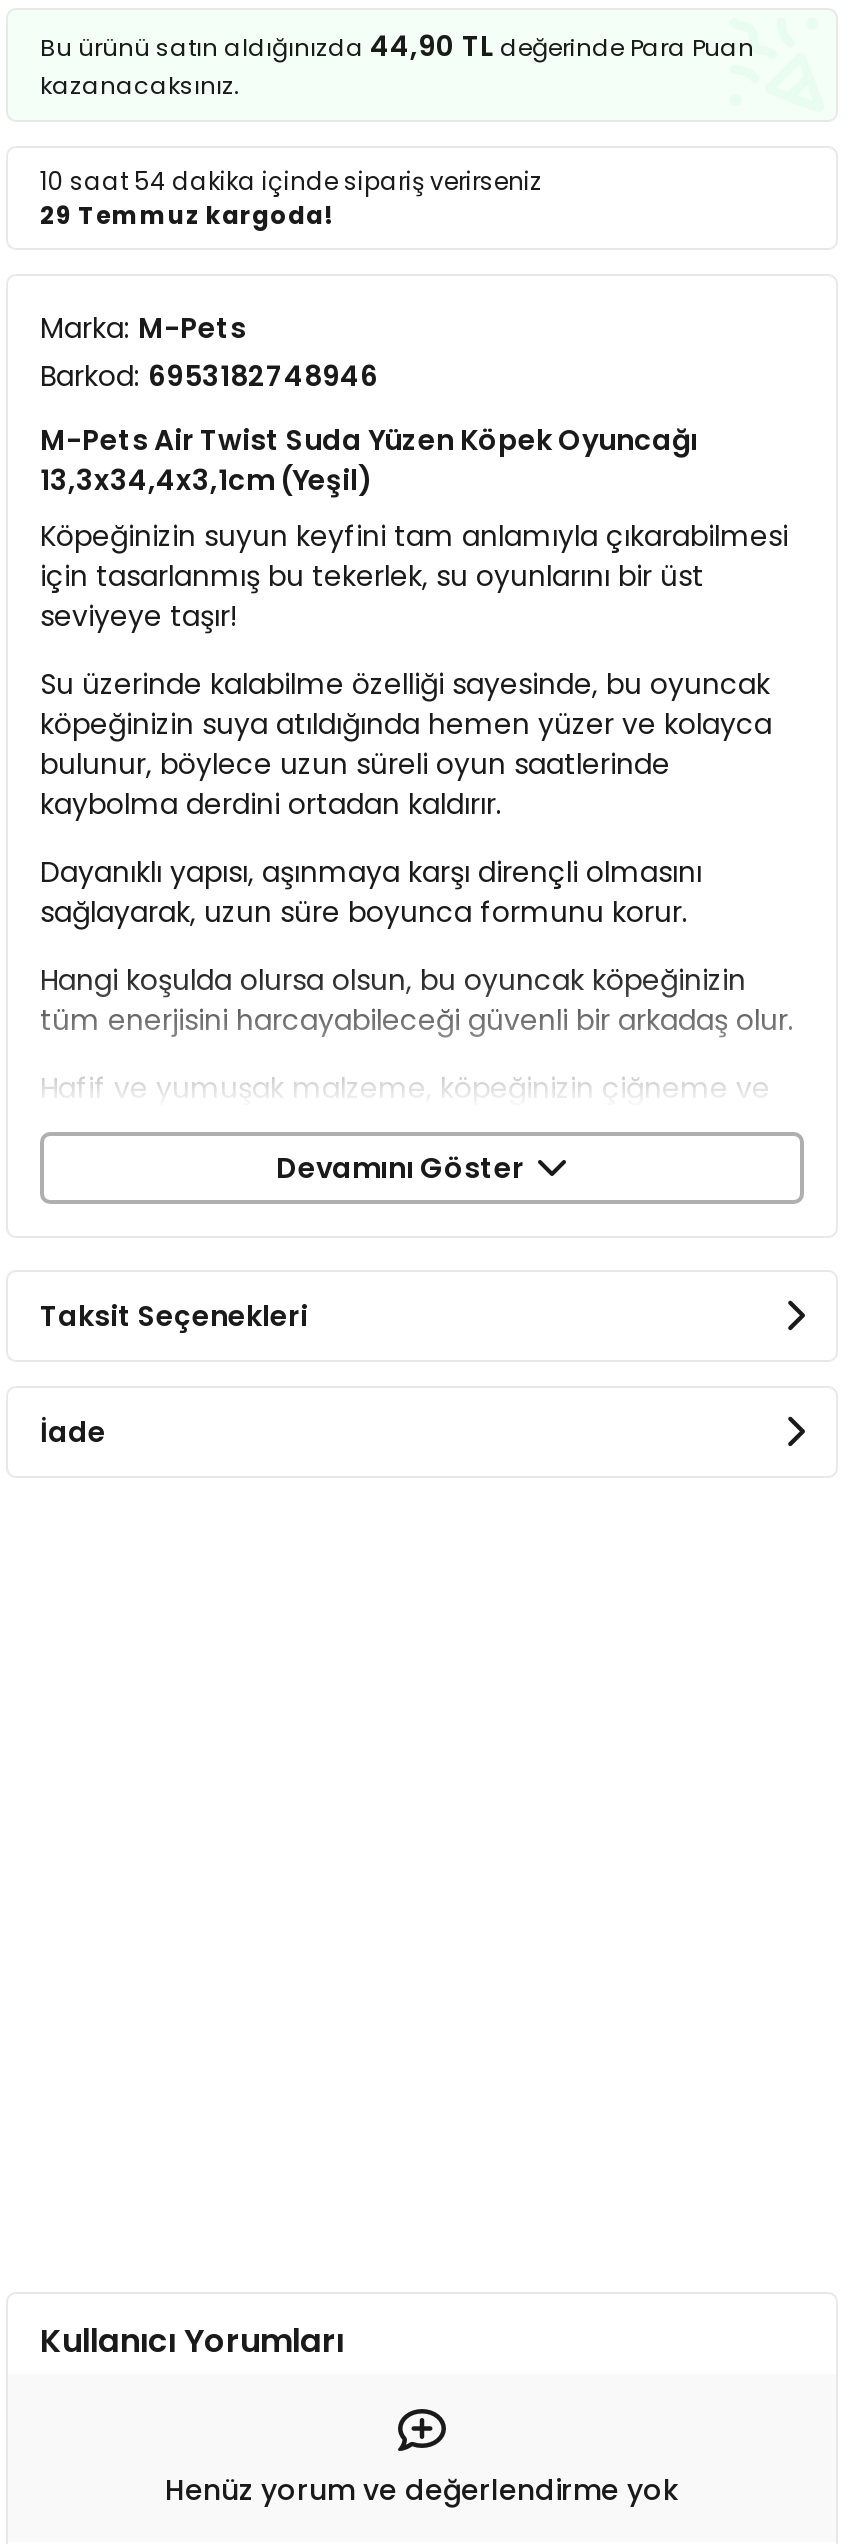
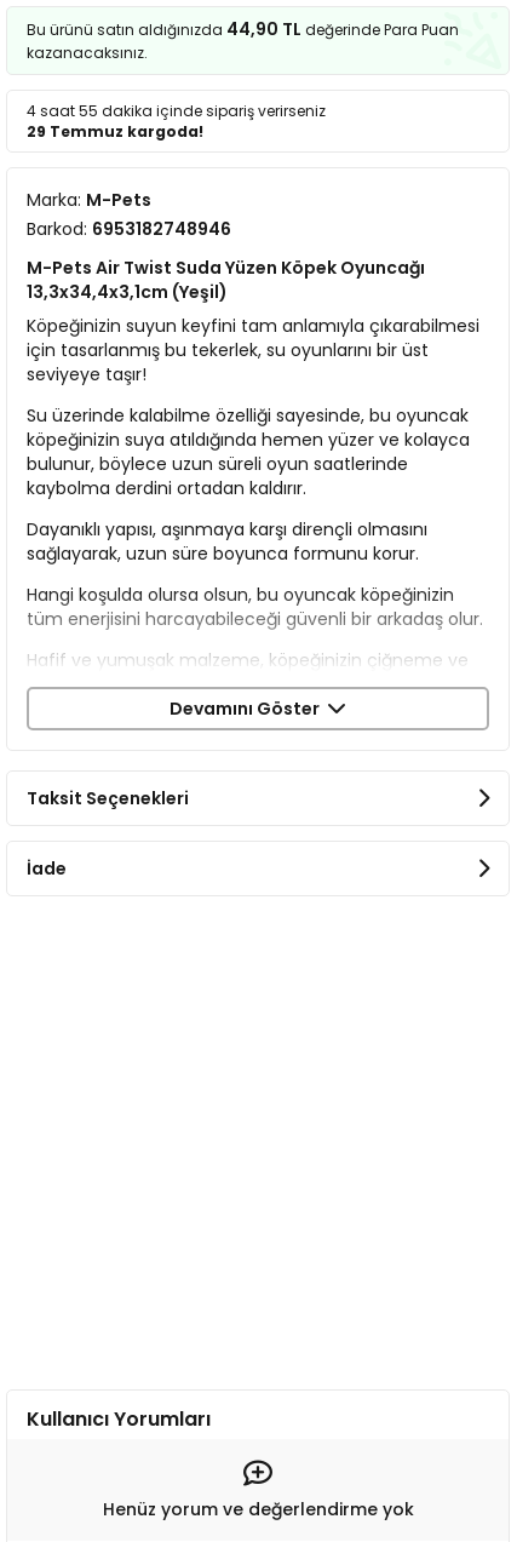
[40,164,542,198] 10 saat 54 dakika içinde sipariş verirseniz -> [27,101,326,121] 4 saat 55 dakika içinde sipariş verirseniz

